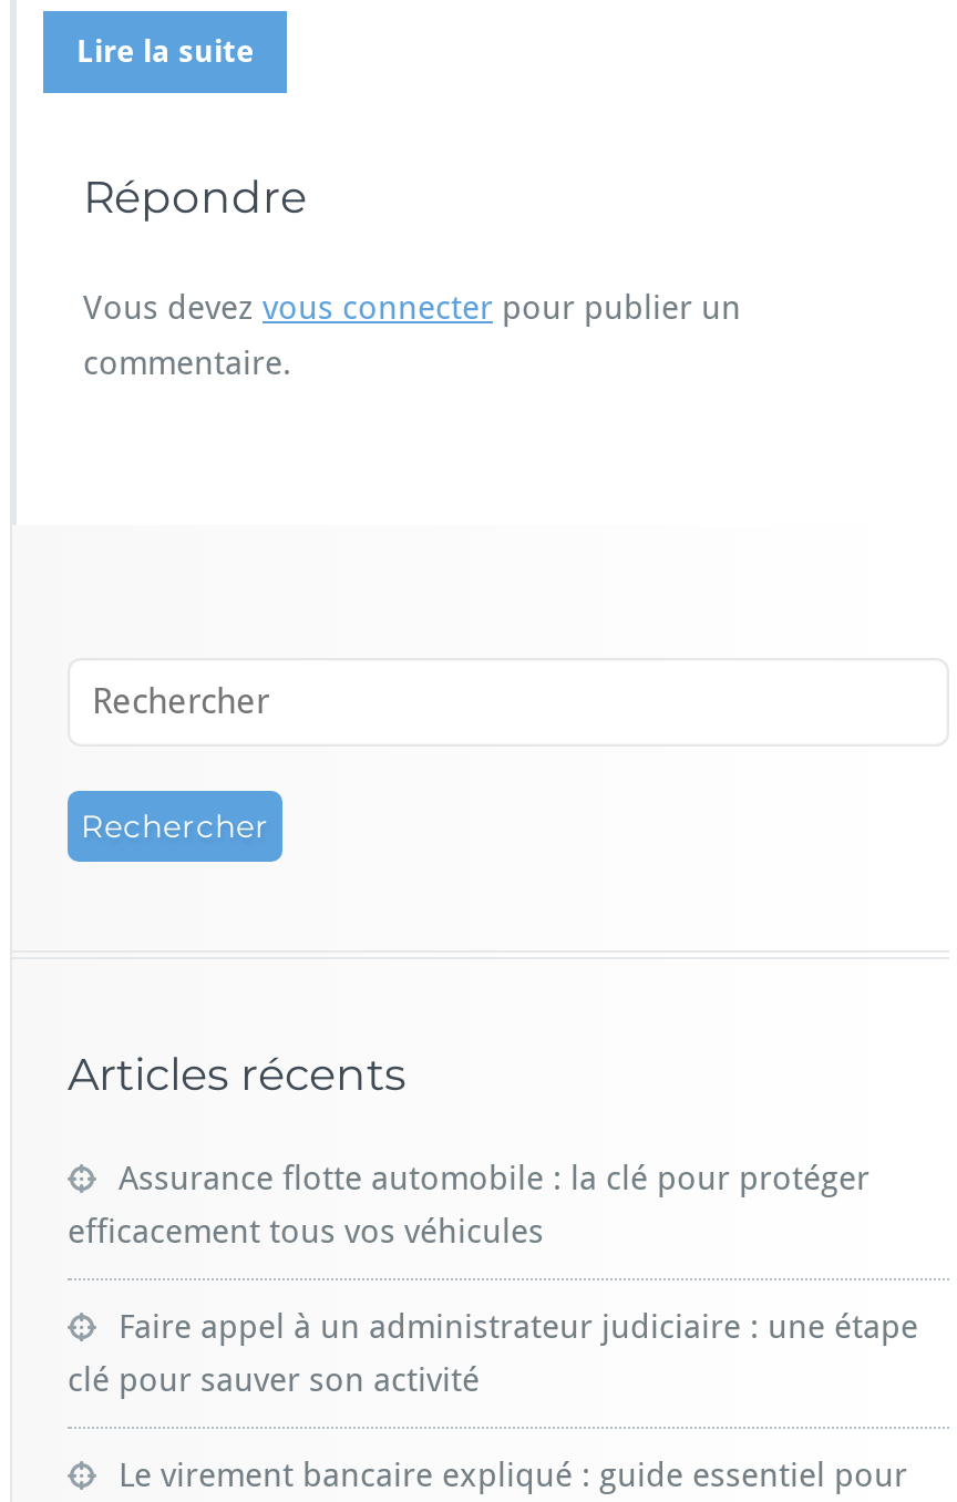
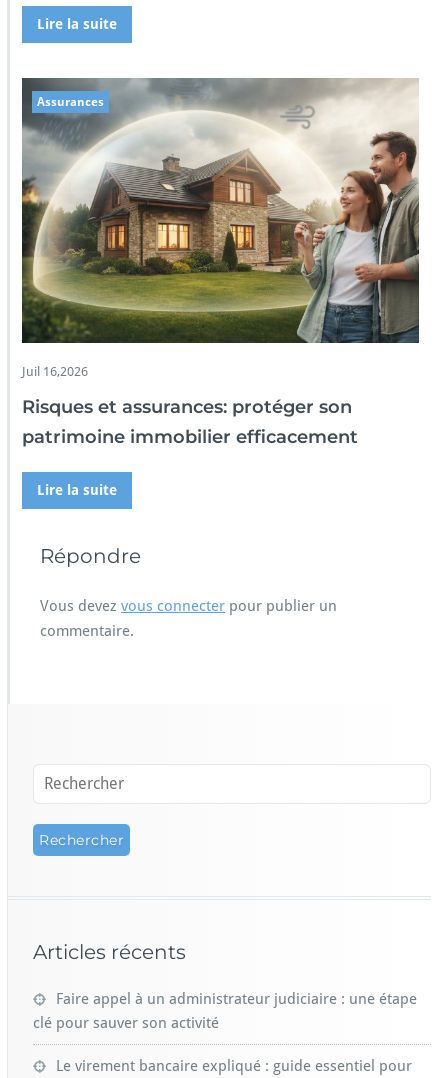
none -> [21,77,420,344] [image] | Assurances
none -> [22,364,358,498] Juil 16,2026 | Risques et assurances: protéger son | patrimoine immobilier efficacement | Lire la suite
moved [68,170,741,1101] -> [33,544,337,964]: Répondre | Vous devez vous connecter pour publier un | commentaire. | Articles récents
[68,1158,869,1251] Assurance flotte automobile : la clé pour protéger | efficacement tous vos véhicules -> none

